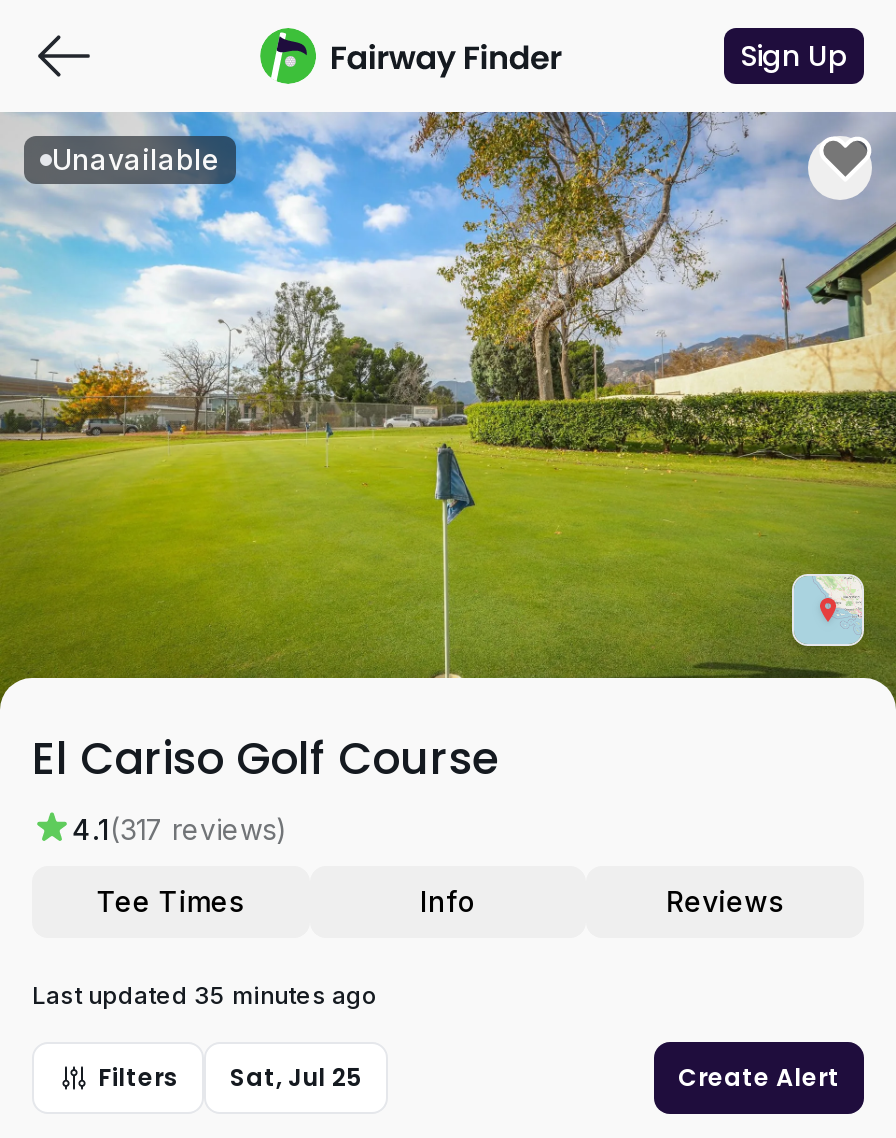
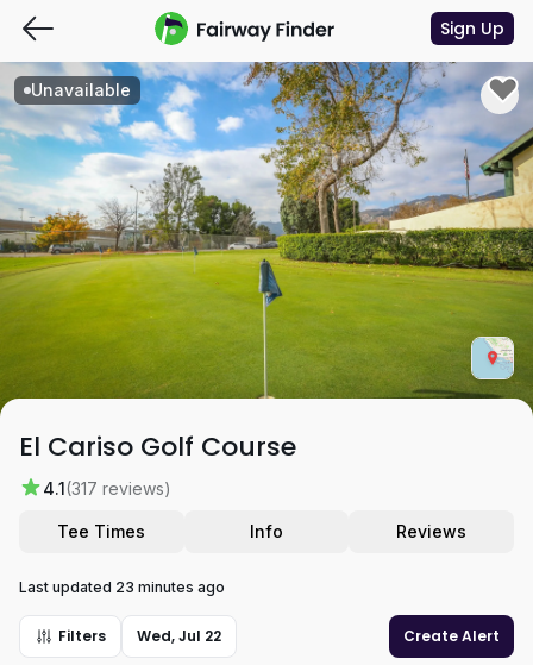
[32,979,378,1009] Last updated 35 minutes ago -> [19,578,225,596] Last updated 23 minutes ago
[98,1059,362,1093] Filters Sat, Jul 25 -> [58,625,221,646] Filters Wed, Jul 22

